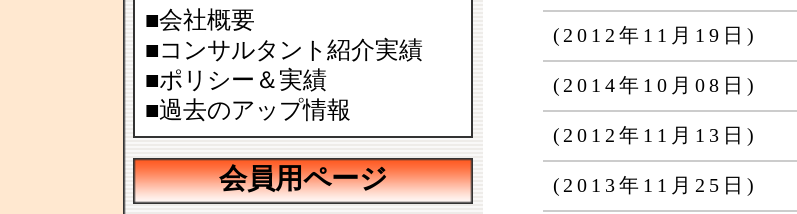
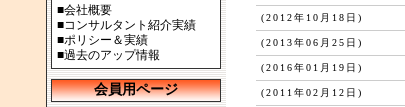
[543,24,757,46] (2012年11月19日) -> [256,12,363,23] (2012年10月18日)
[543,74,757,96] (2014年10月08日) -> [256,37,363,48] (2013年06月25日)
[543,124,757,146] (2012年11月13日) -> [256,62,363,73] (2016年01月19日)
[543,174,757,196] (2013年11月25日) -> [256,87,363,98] (2011年02月12日)

